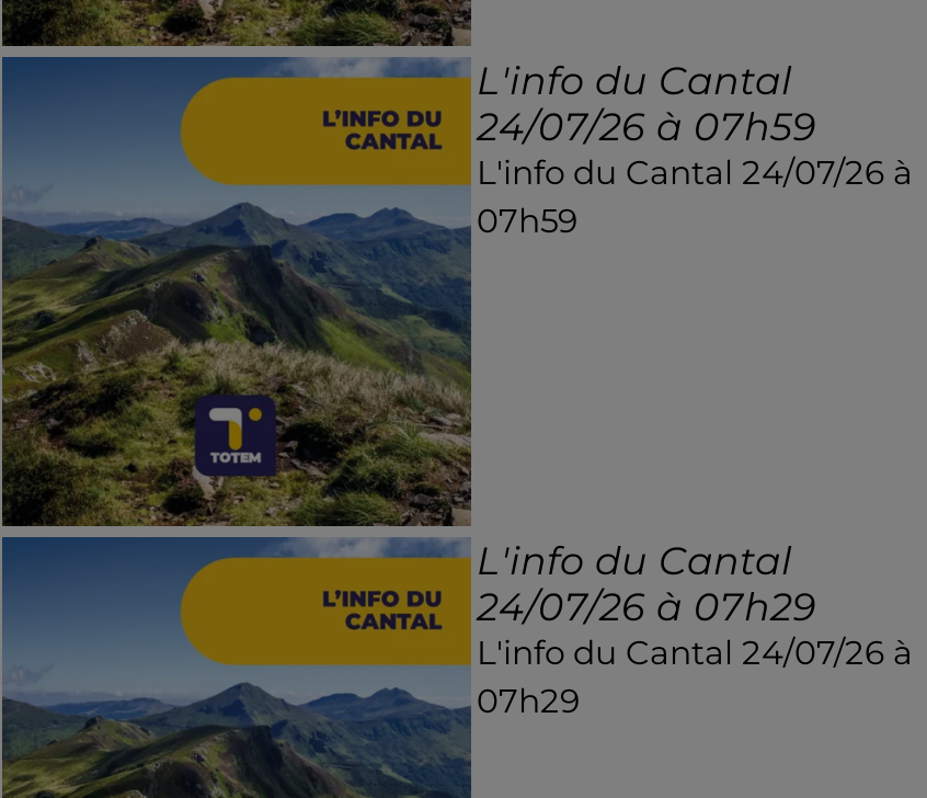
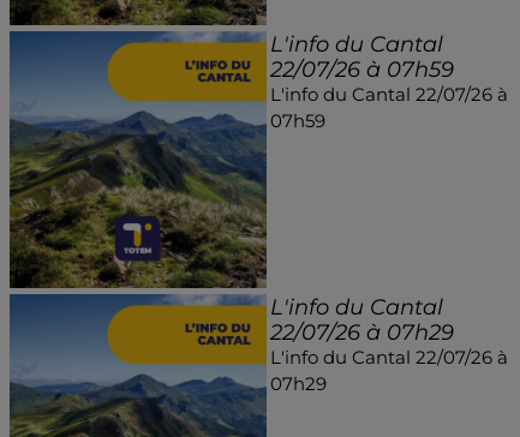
[477,104,816,150] 24/07/26 à 07h59 -> [270,57,453,82] 22/07/26 à 07h59
[477,152,913,194] L'info du Cantal 24/07/26 à -> [270,83,507,106] L'info du Cantal 22/07/26 à
[477,584,816,630] 24/07/26 à 07h29 -> [270,320,453,345] 22/07/26 à 07h29
[477,632,913,674] L'info du Cantal 24/07/26 à -> [270,346,507,369] L'info du Cantal 22/07/26 à

